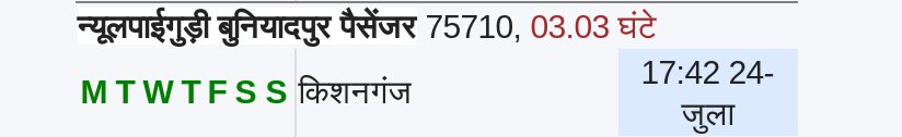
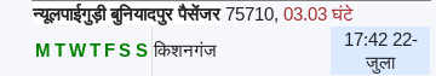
[641,53,775,90] 17:42 24- -> [344,29,418,50] 17:42 22-

